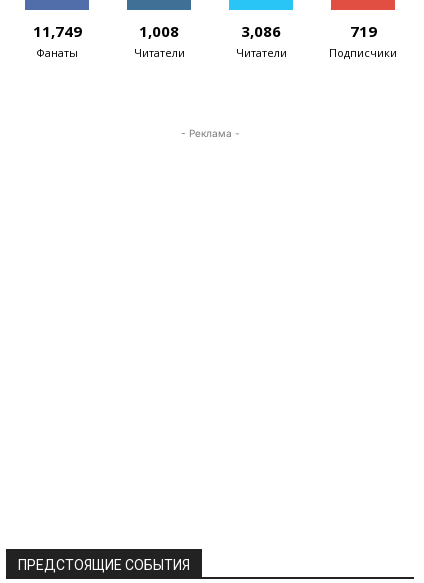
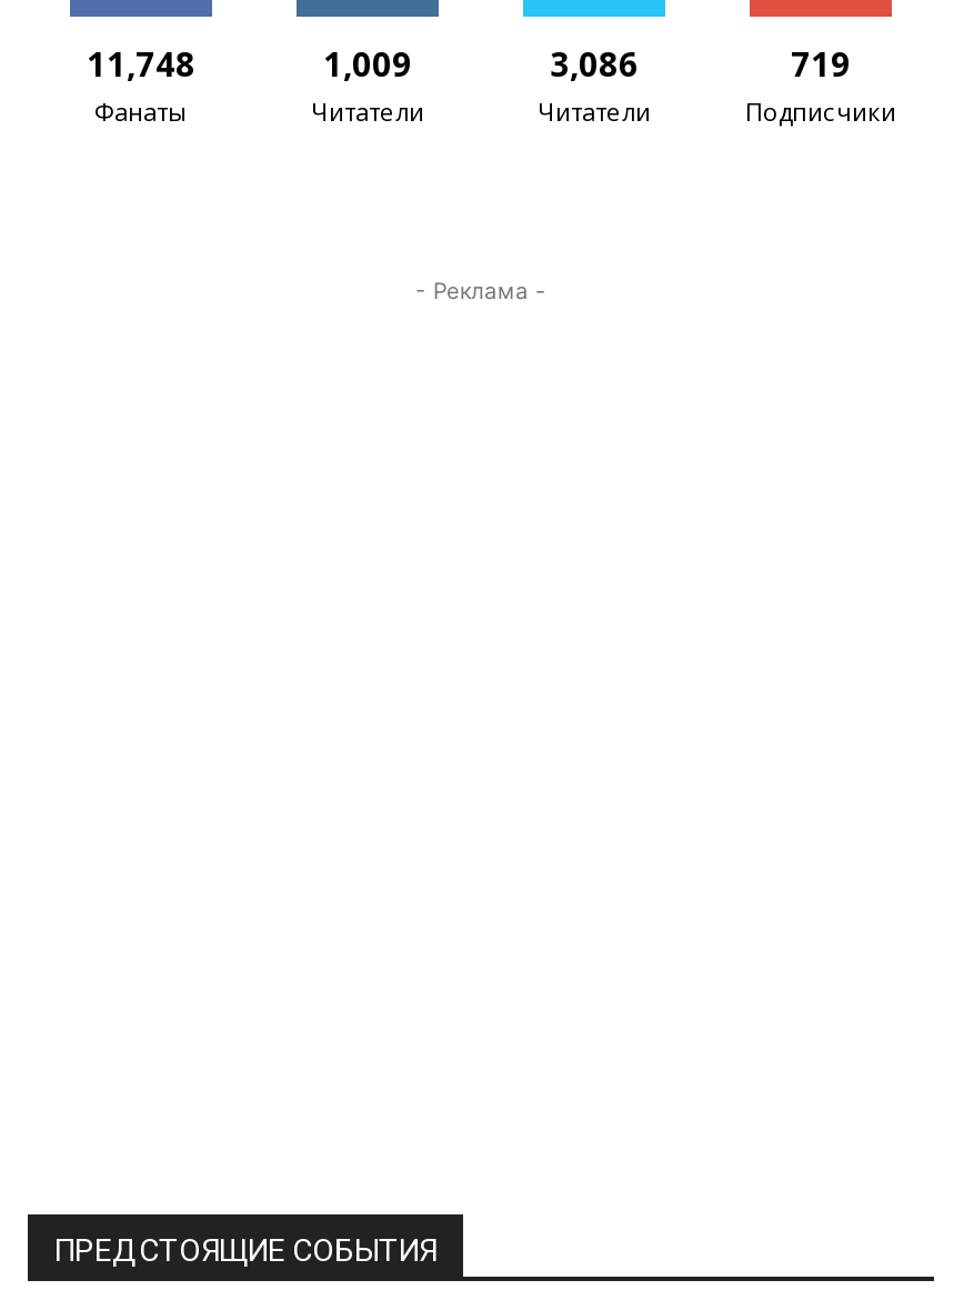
[32,21,81,41] 11,749 -> [87,42,195,86] 11,748
[139,21,179,41] 1,008 -> [323,42,412,86] 1,009

